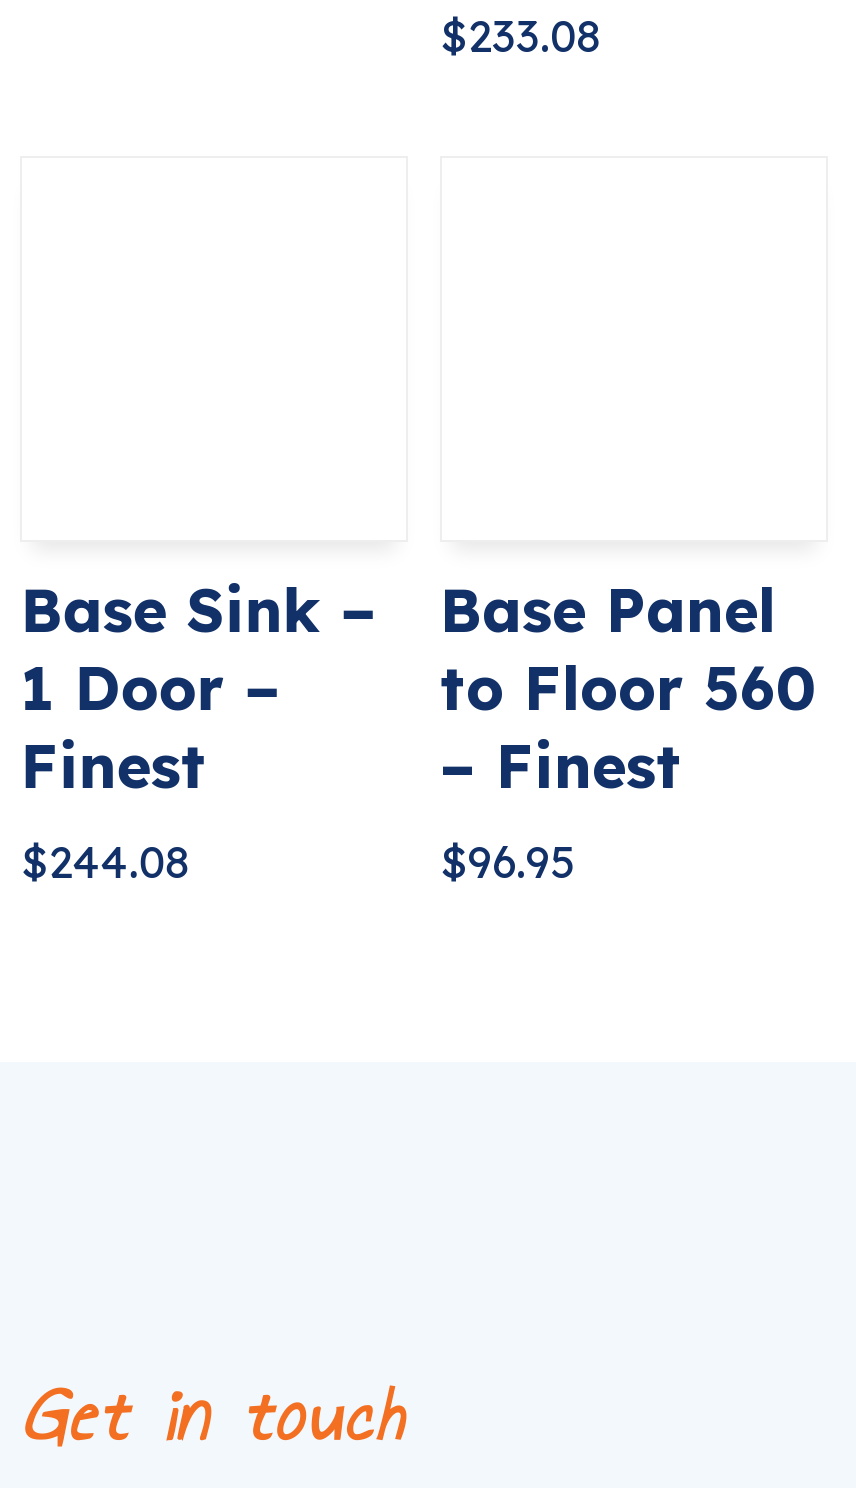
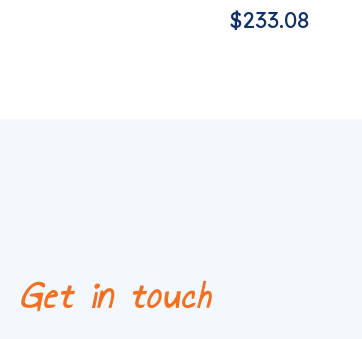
[21,573,377,891] Base Sink – | 1 Door – | Finest | $244.08 -> none
[440,573,816,891] Base Panel | to Floor 560 | – Finest | $96.95 -> none

